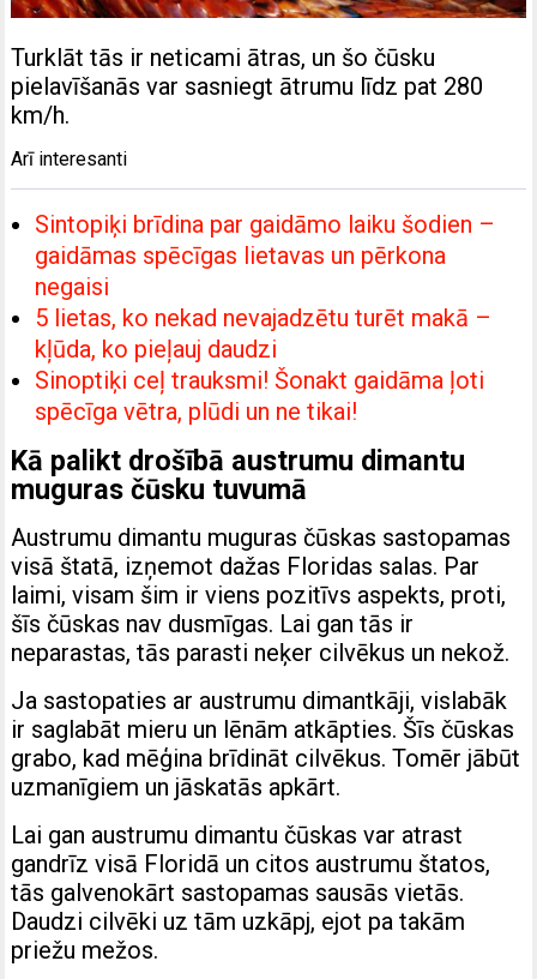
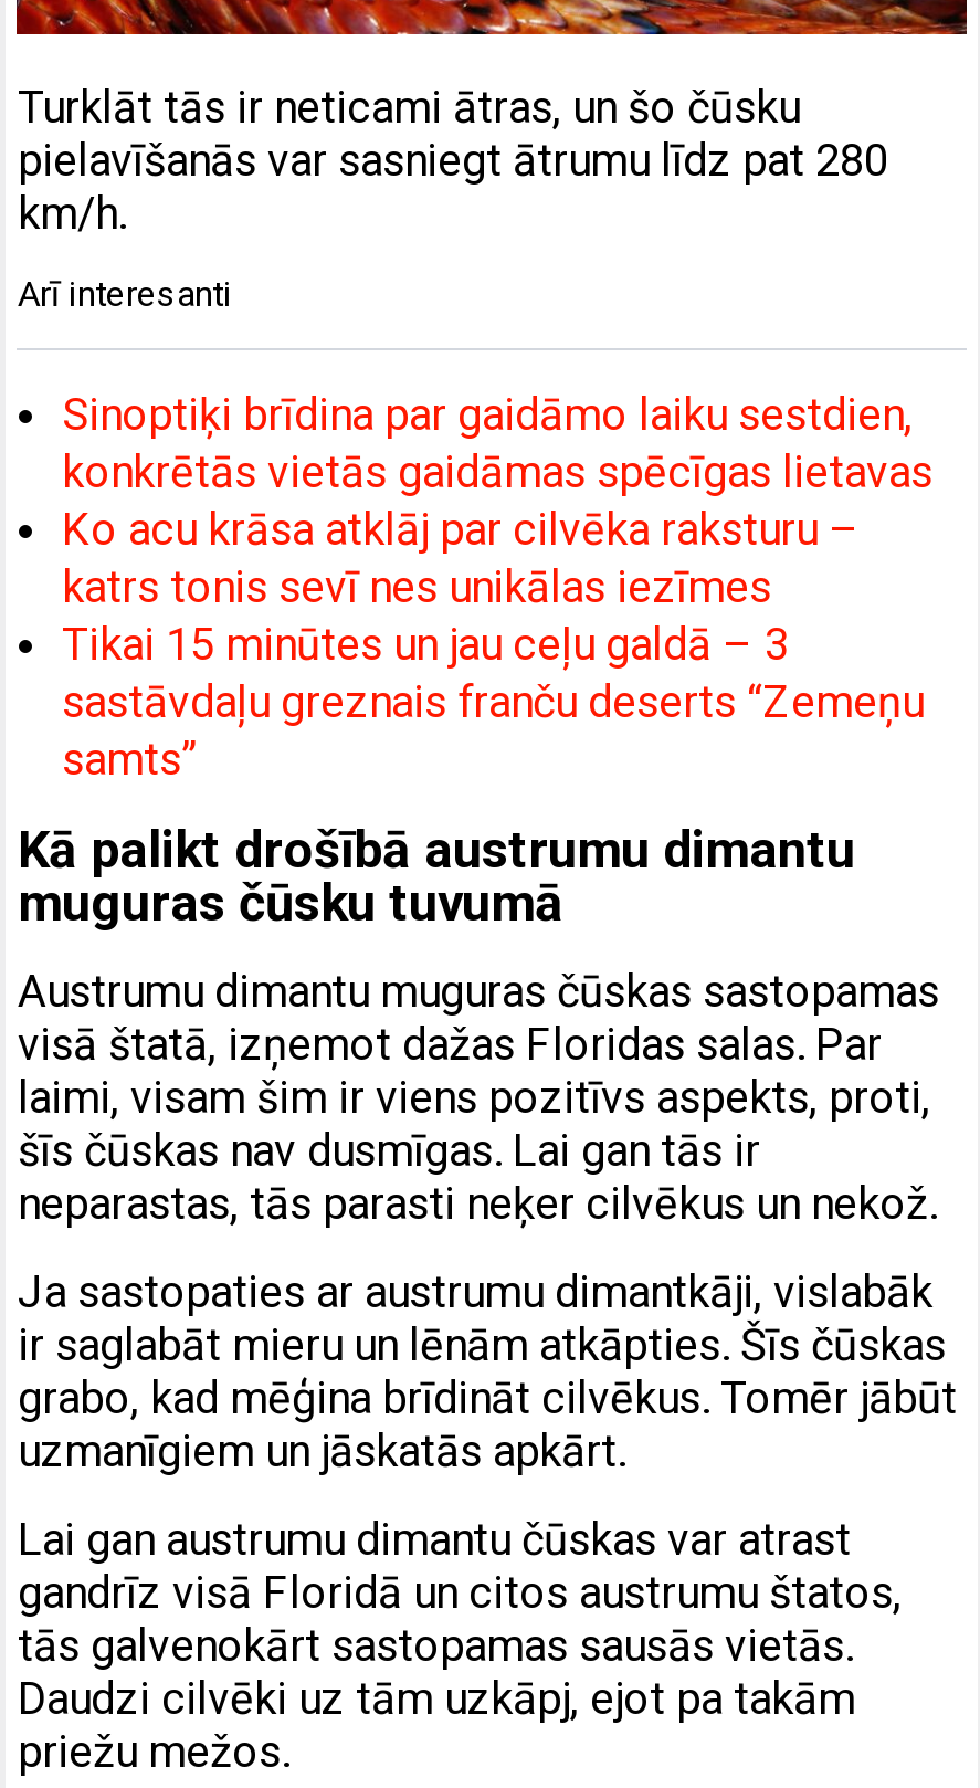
[35,210,496,426] Sintopiķi brīdina par gaidāmo laiku šodien – | gaidāmas spēcīgas lietavas un pērkona | negaisi | 5 lietas, ko nekad nevajadzētu turēt makā – | kļūda, ko pieļauj daudzi | Sinoptiķi ceļ trauksmi! Šonakt gaidāma ļoti | spēcīga vētra, plūdi un ne tikai! -> [62,387,932,785] Sinoptiķi brīdina par gaidāmo laiku sestdien, | konkrētās vietās gaidāmas spēcīgas lietavas | Ko acu krāsa atklāj par cilvēka raksturu – | katrs tonis sevī nes unikālas iezīmes | Tikai 15 minūtes un jau ceļu galdā – 3 | sastāvdaļu greznais franču deserts “Zemeņu | samts”

